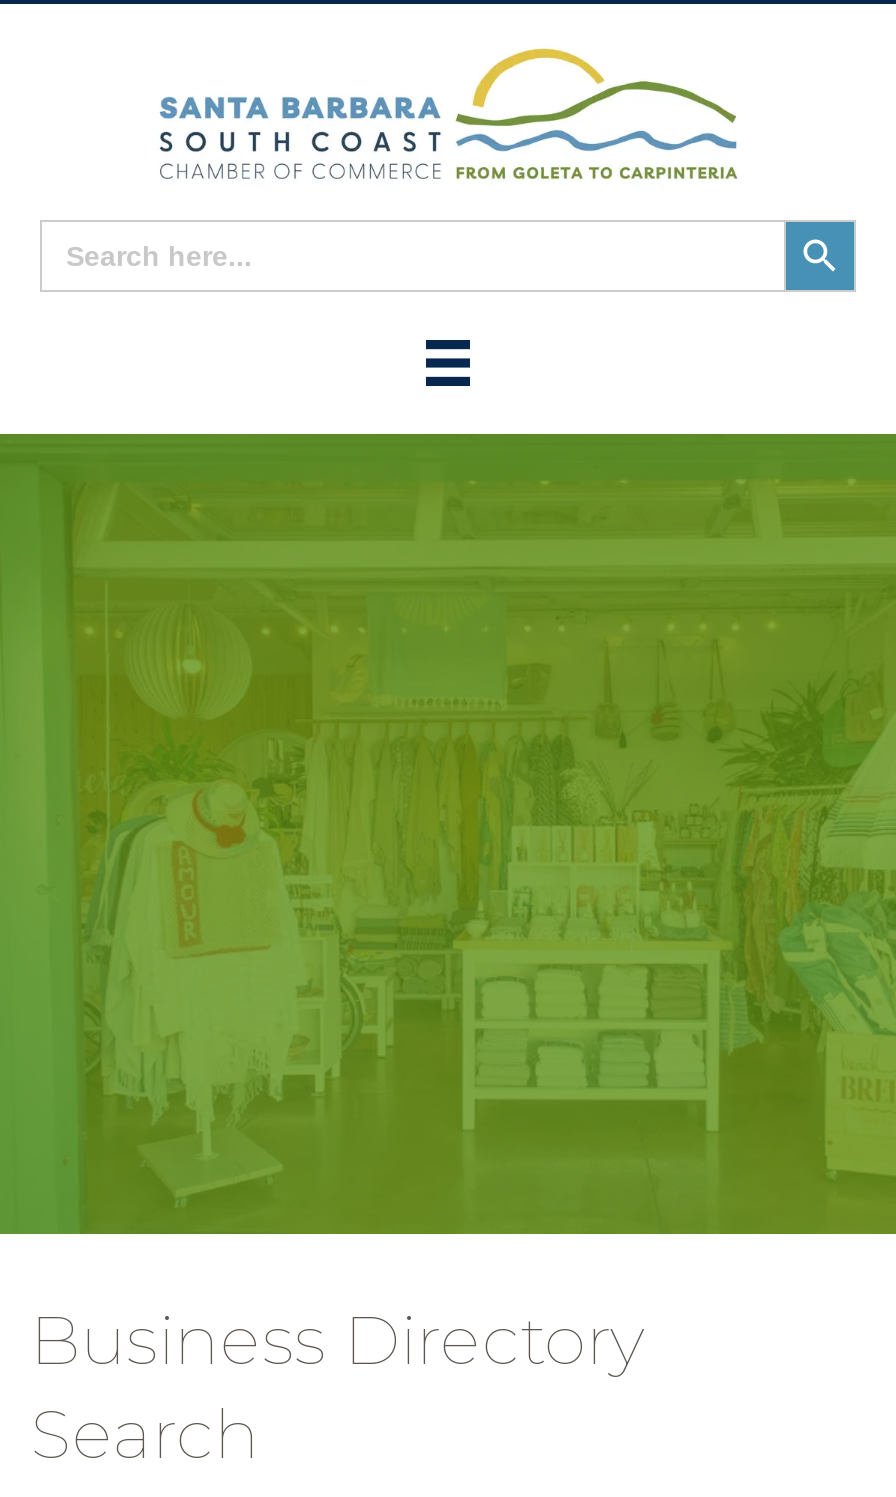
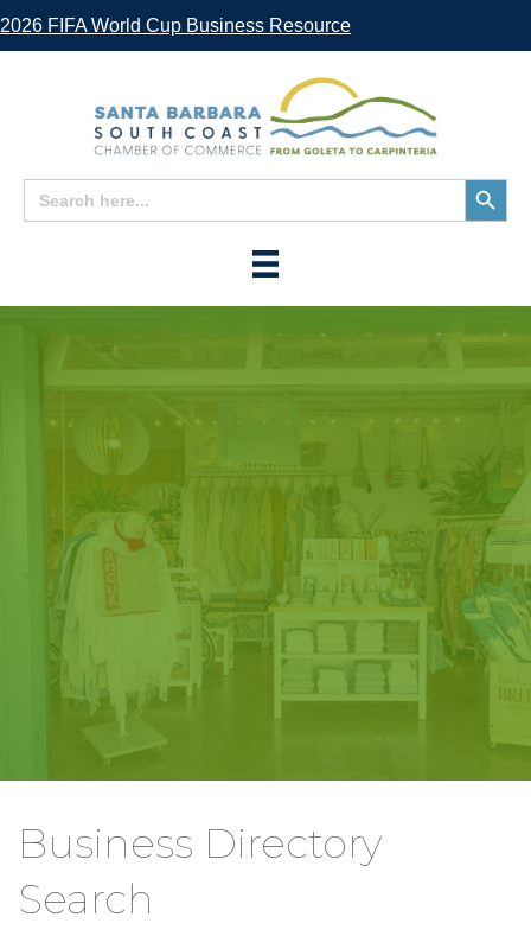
none -> [0,15,351,36] 2026 FIFA World Cup Business Resource

